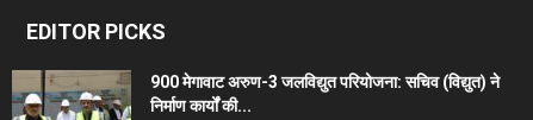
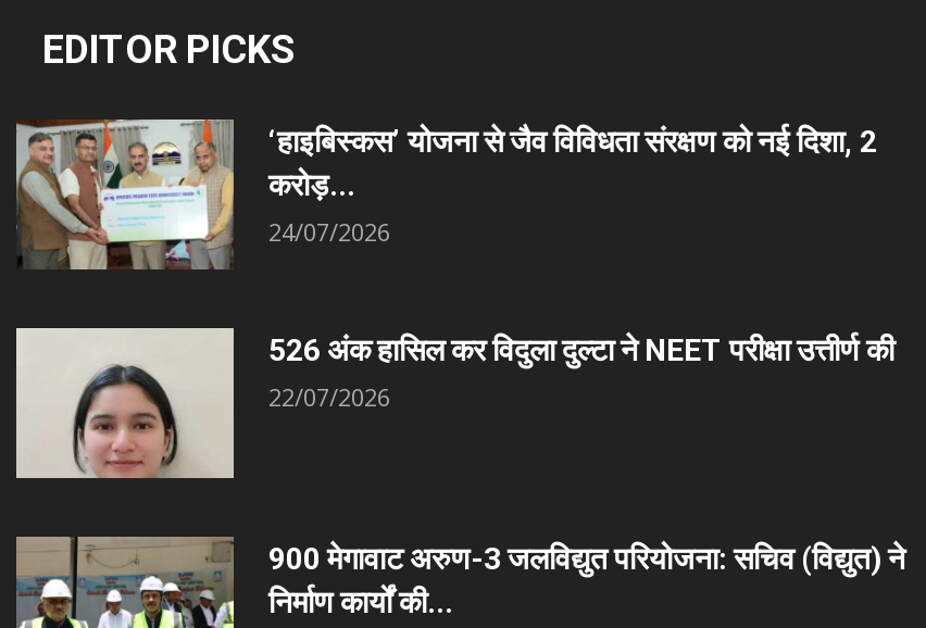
none -> [14,326,234,480] [image]
none -> [16,117,894,412] [image] | ‘हाइबिस्कस’ योजना से जैव विविधता संरक्षण को नई दिशा, 2 | करोड़... | 24/07/2026 | 526 अंक हासिल कर विदुला दुल्टा ने NEET परीक्षा उत्तीर्ण की | 22/07/2026

